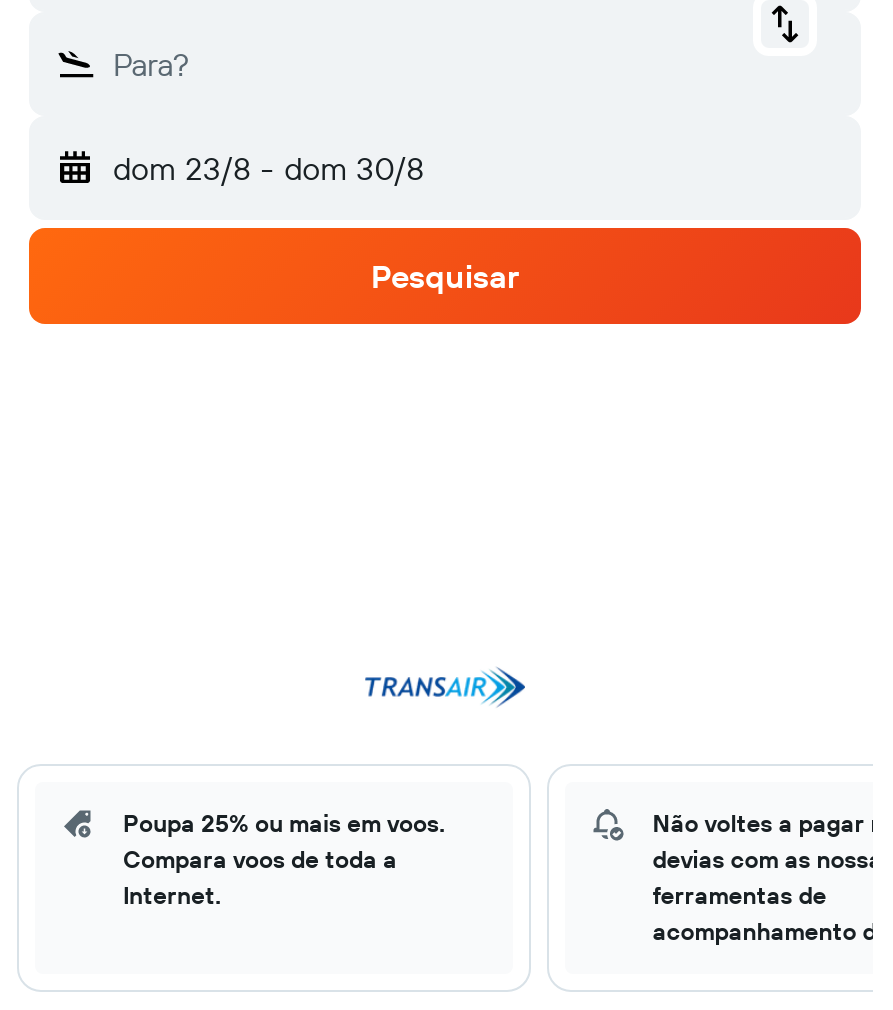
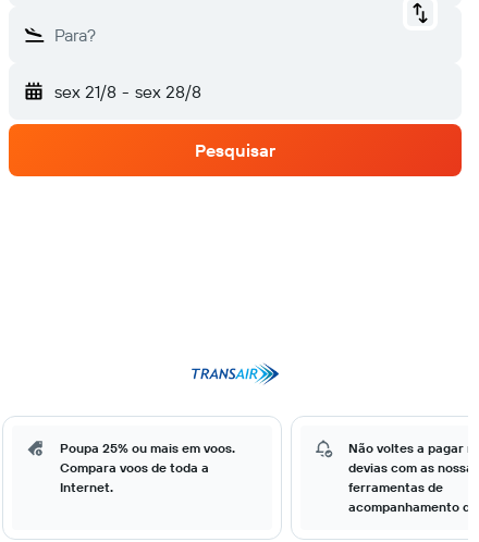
[113,148,424,188] dom 23/8 - dom 30/8 -> [54,81,201,102] sex 21/8 - sex 28/8

